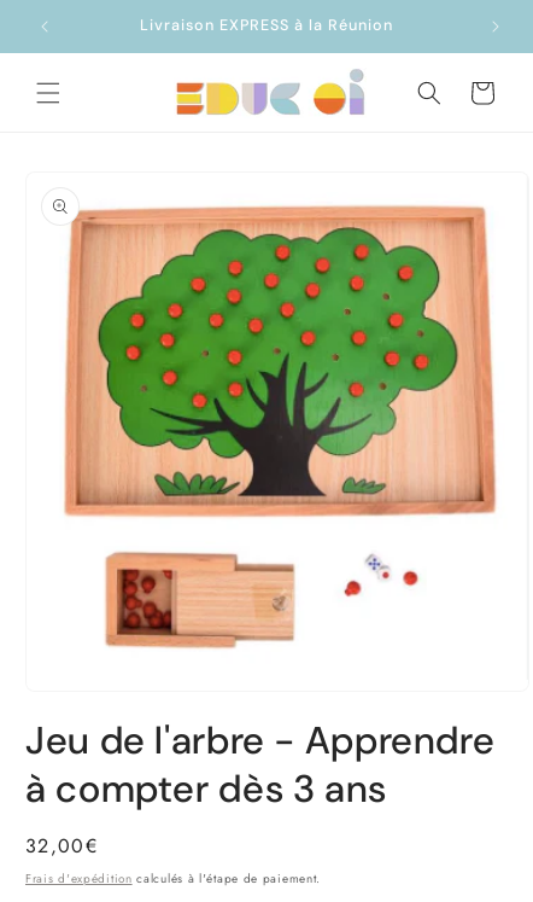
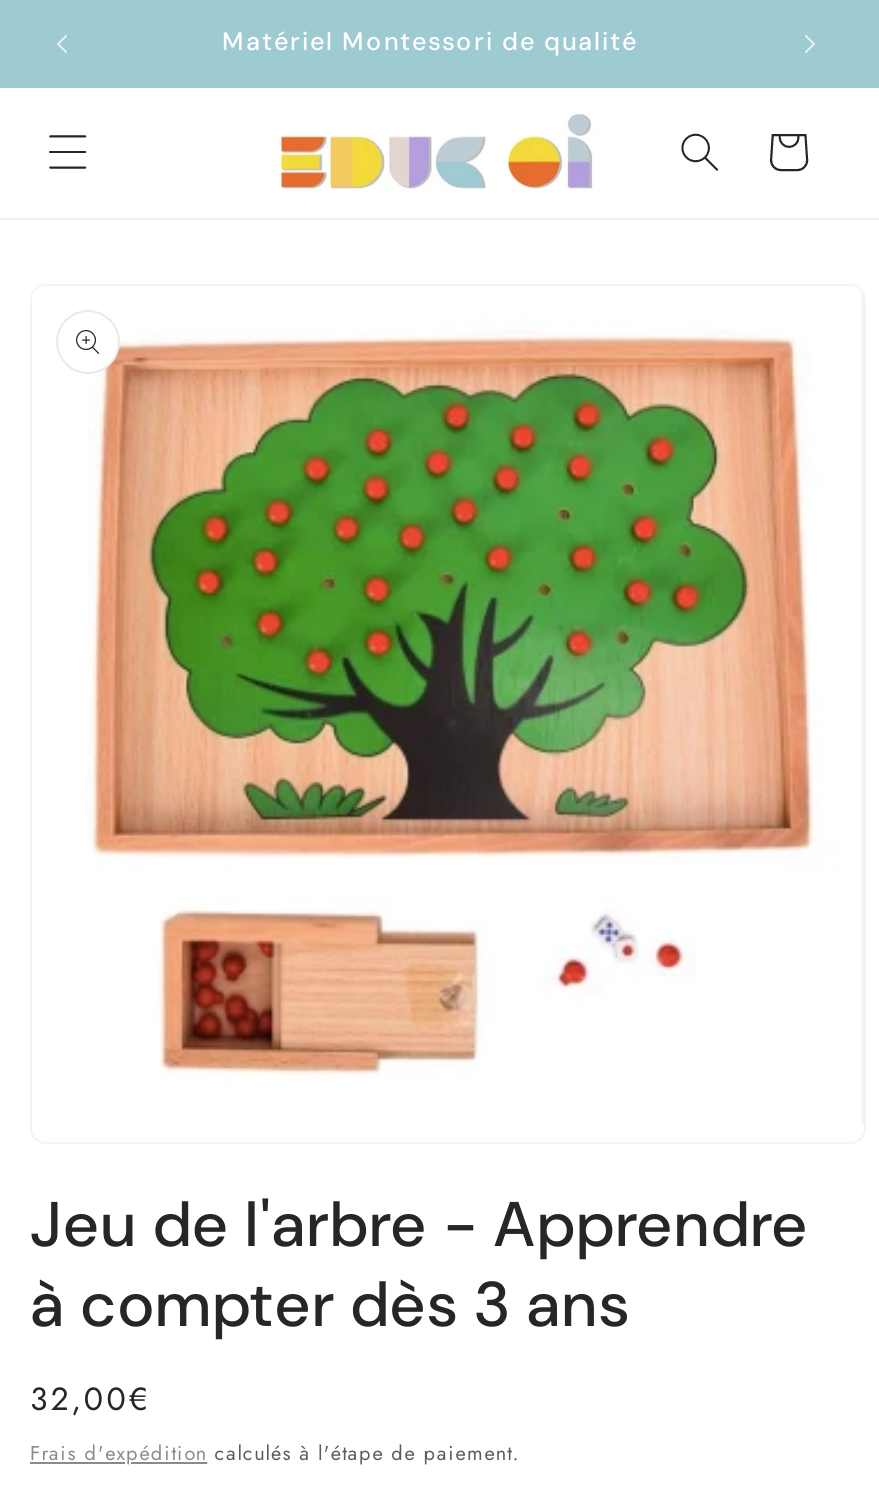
[140,16,393,35] Livraison EXPRESS à la Réunion -> [222,26,638,58] Matériel Montessori de qualité

